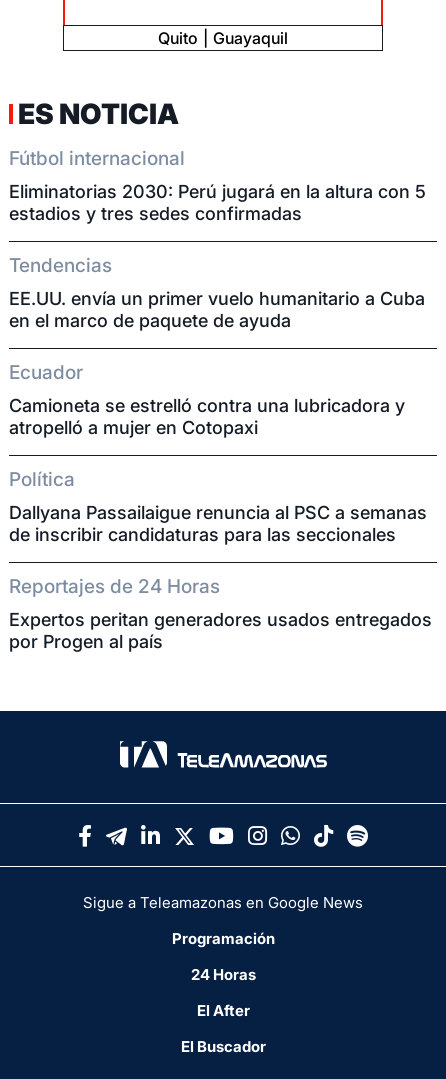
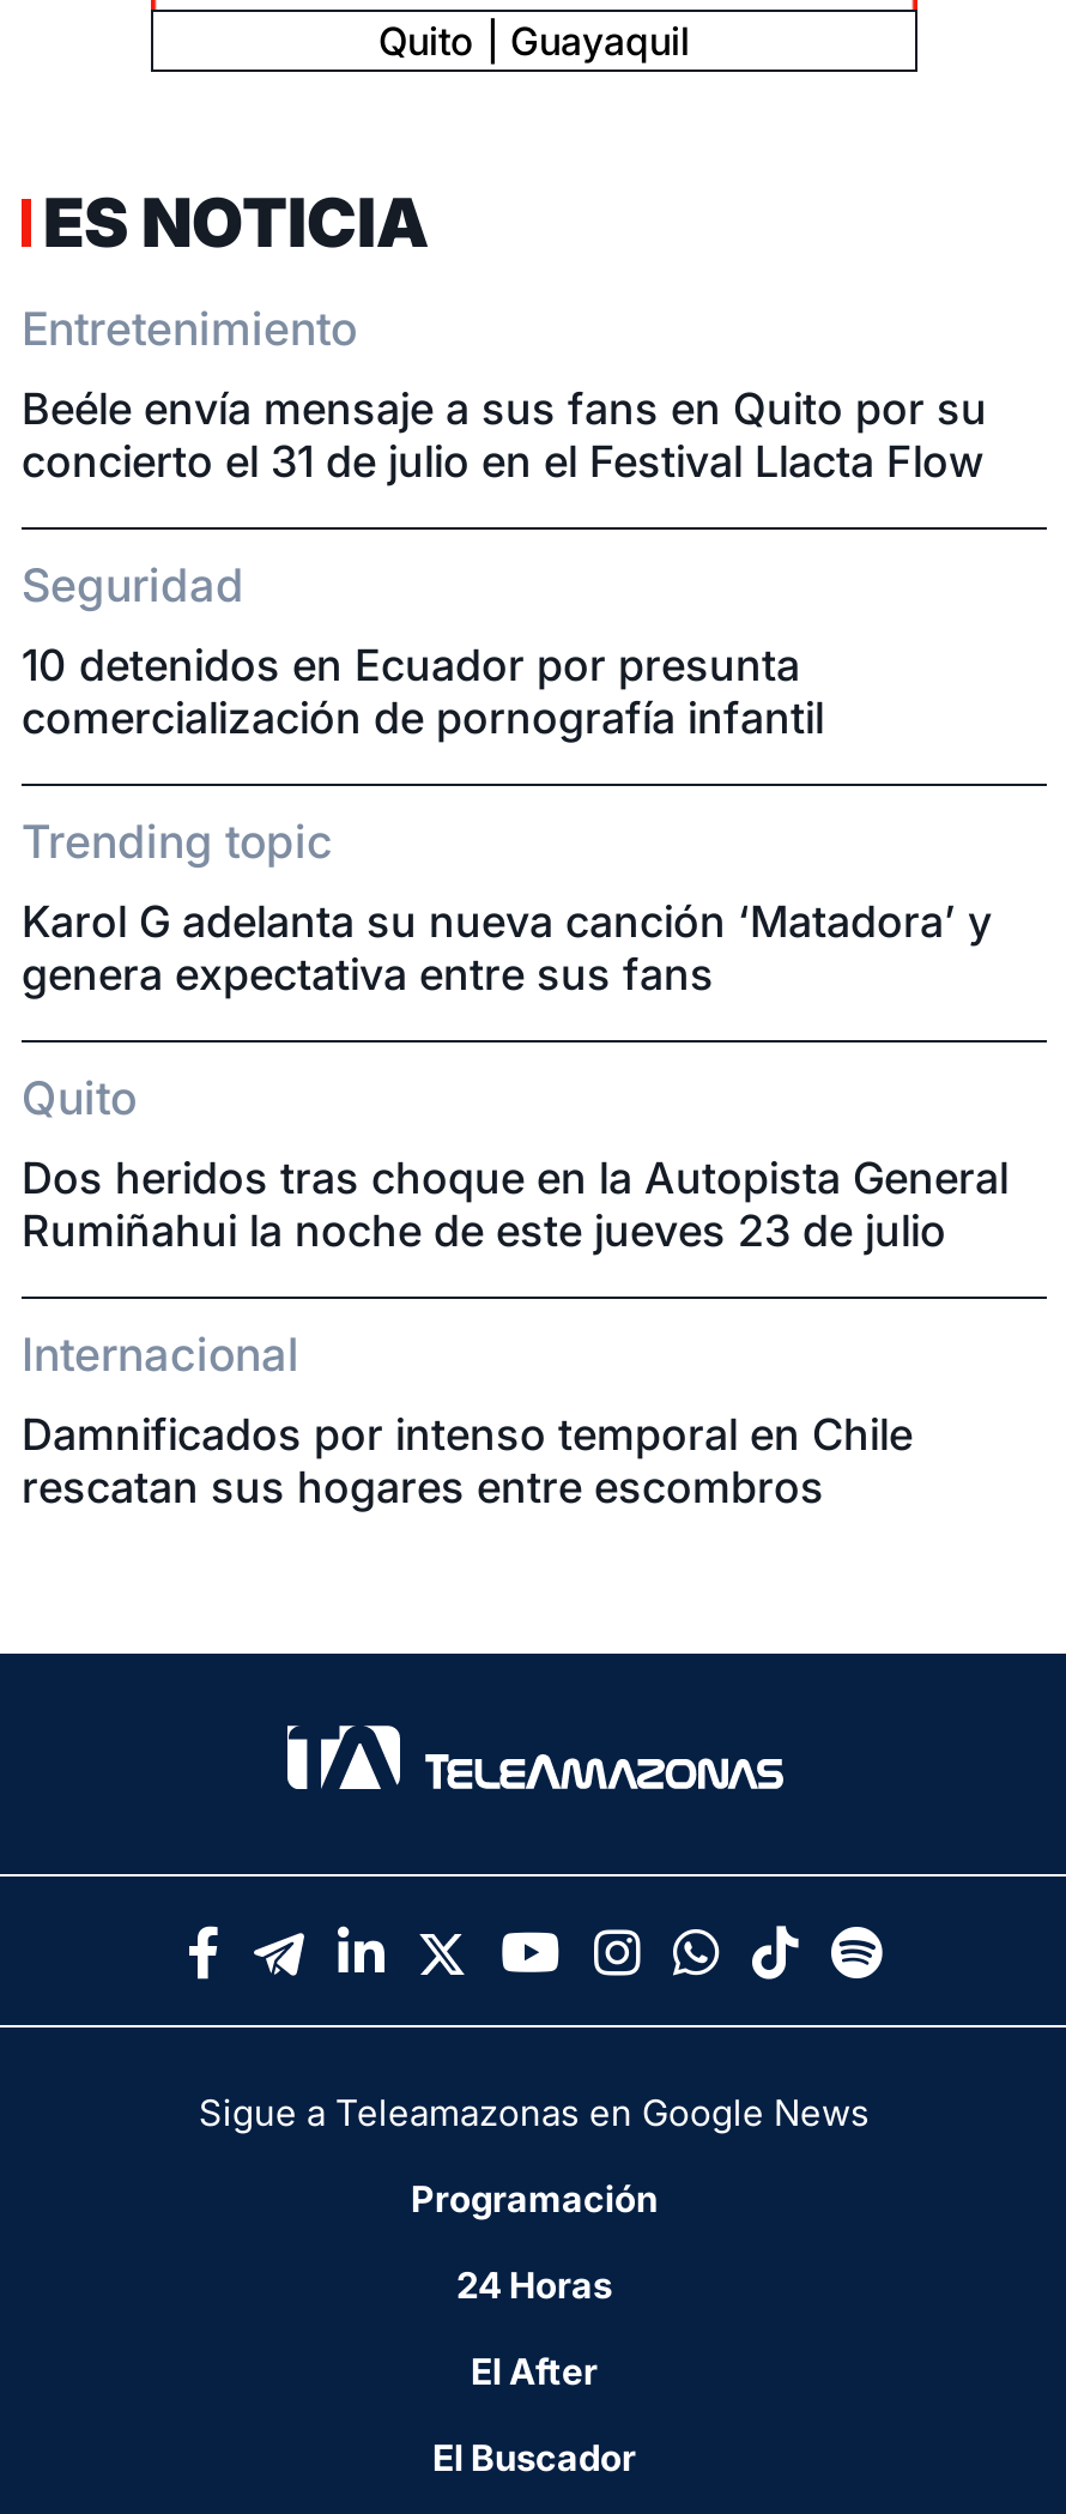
[9,147,185,170] Fútbol internacional -> [22,303,357,358] Entretenimiento
[9,181,426,224] Eliminatorias 2030: Perú jugará en la altura con 5 | estadios y tres sedes confirmadas -> [22,385,987,488] Beéle envía mensaje a sus fans en Quito por su | concierto el 31 de julio en el Festival Llacta Flow
[9,254,112,277] Tendencias -> [22,560,244,615] Seguridad
[9,288,425,331] EE.UU. envía un primer vuelo humanitario a Cuba | en el marco de paquete de ayuda -> [22,641,824,744] 10 detenidos en Ecuador por presunta | comercialización de pornografía infantil
[9,361,83,384] Ecuador -> [22,816,333,871] Trending topic
[9,395,405,438] Camioneta se estrelló contra una lubricadora y | atropelló a mujer en Cotopaxi -> [22,898,992,1001] Karol G adelanta su nueva canción ‘Matadora’ y | genera expectativa entre sus fans
[9,468,75,491] Política -> [22,1072,137,1128] Quito
[9,502,427,545] Dallyana Passailaigue renuncia al PSC a semanas | de inscribir candidaturas para las seccionales -> [22,1154,1009,1257] Dos heridos tras choque en la Autopista General | Rumiñahui la noche de este jueves 23 de julio
[9,575,220,598] Reportajes de 24 Horas -> [22,1329,299,1384] Internacional
[9,609,432,652] Expertos peritan generadores usados entregados | por Progen al país -> [22,1410,913,1513] Damnificados por intenso temporal en Chile | rescatan sus hogares entre escombros

